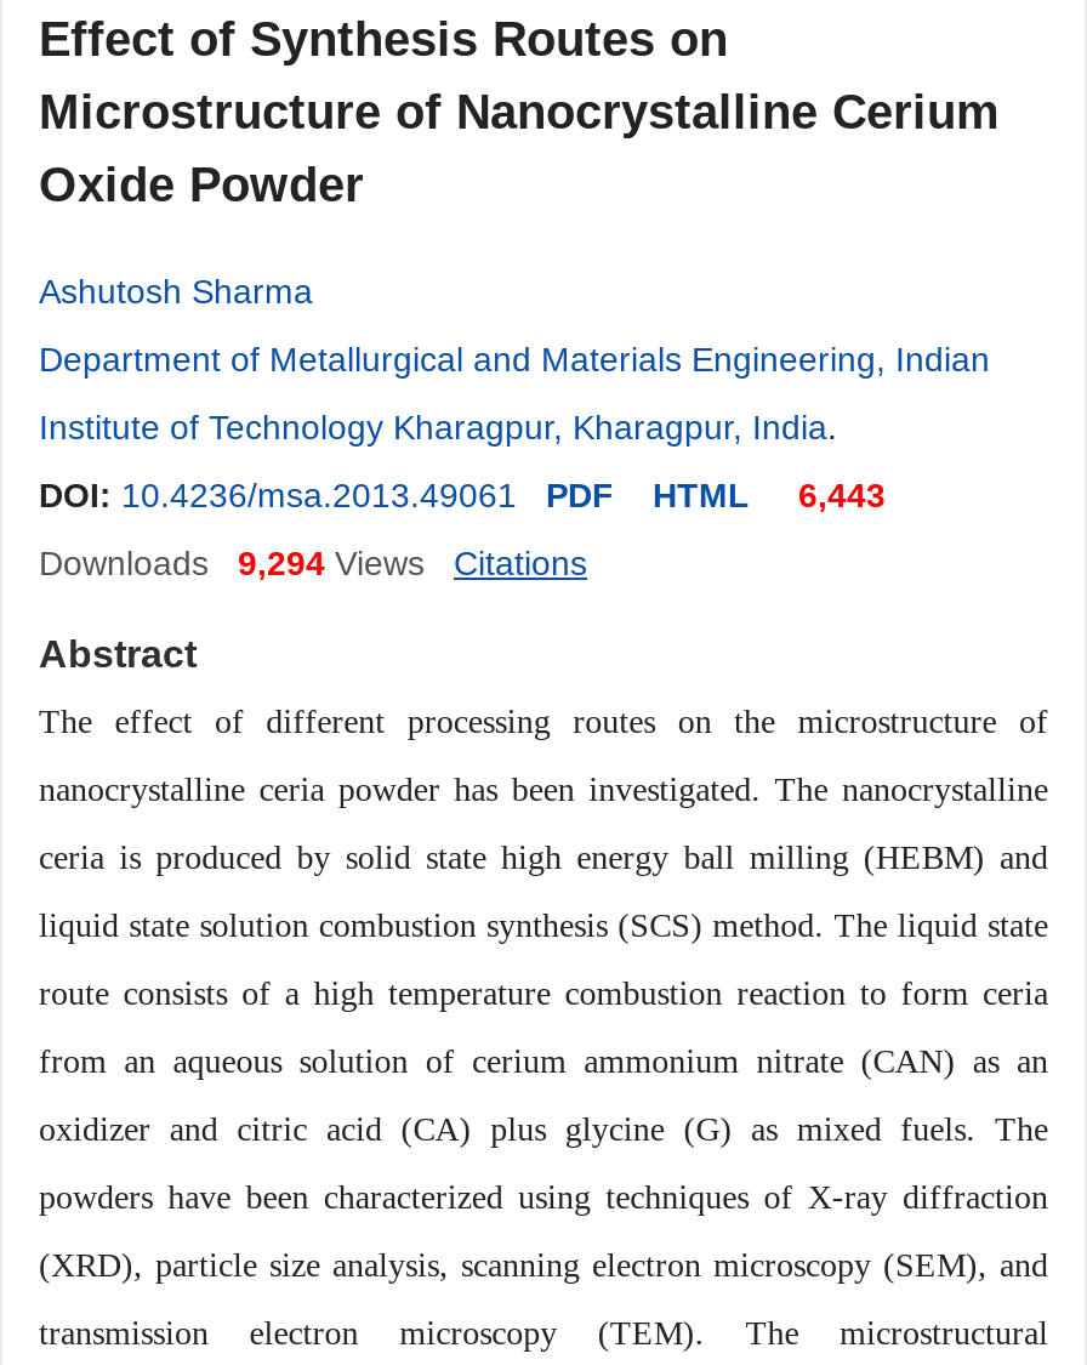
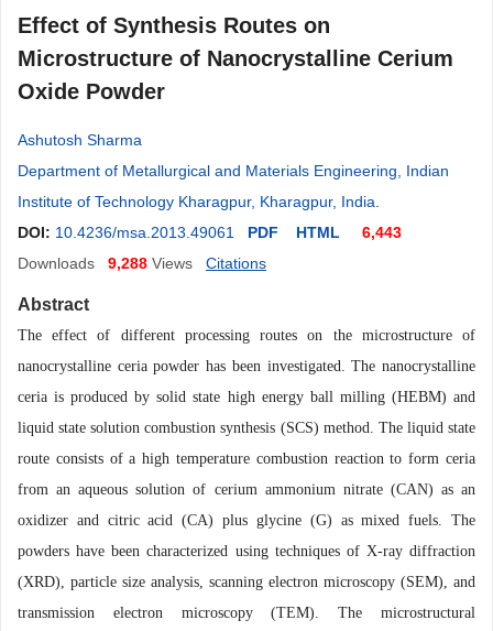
[39,544,425,582] Downloads 9,294 Views -> [18,254,193,272] Downloads 9,288 Views

